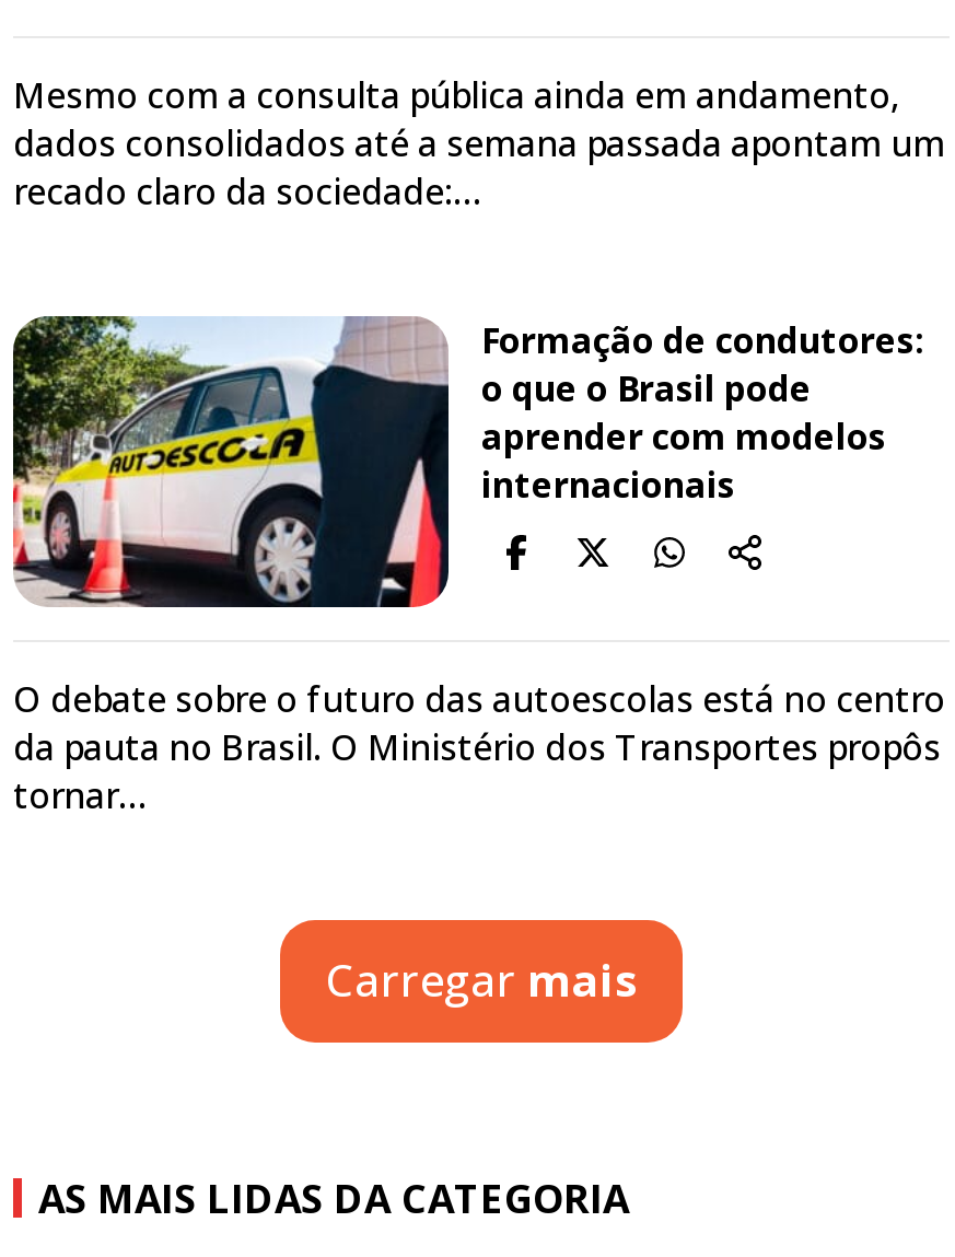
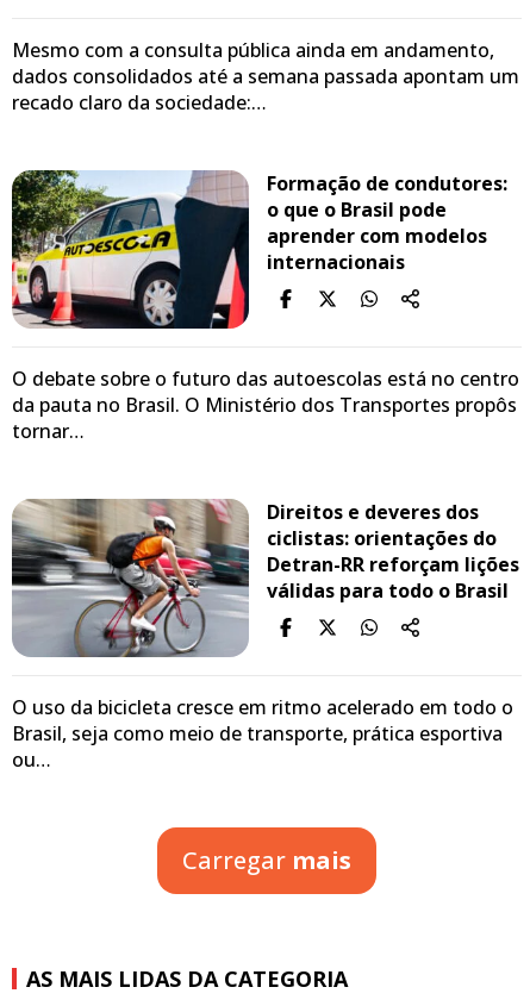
none -> [11,498,519,657] [image] | Direitos e deveres dos | ciclistas: orientações do | Detran-RR reforçam lições | válidas para todo o Brasil
none -> [12,694,513,772] O uso da bicicleta cresce em ritmo acelerado em todo o | Brasil, seja como meio de transporte, prática esportiva | ou…

